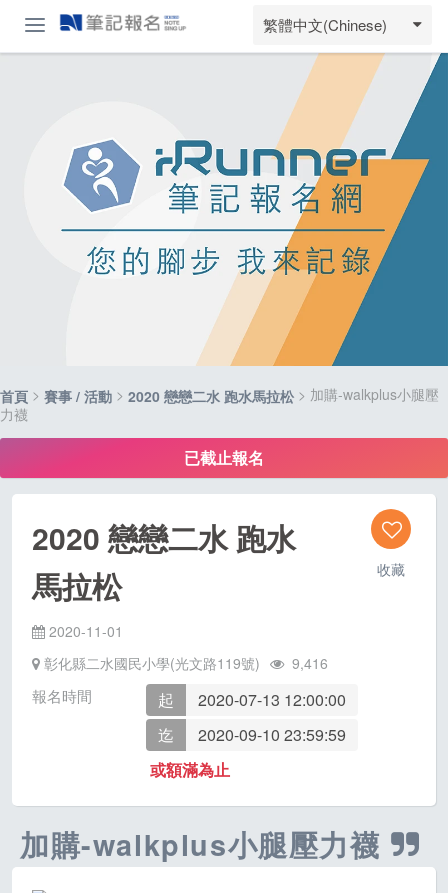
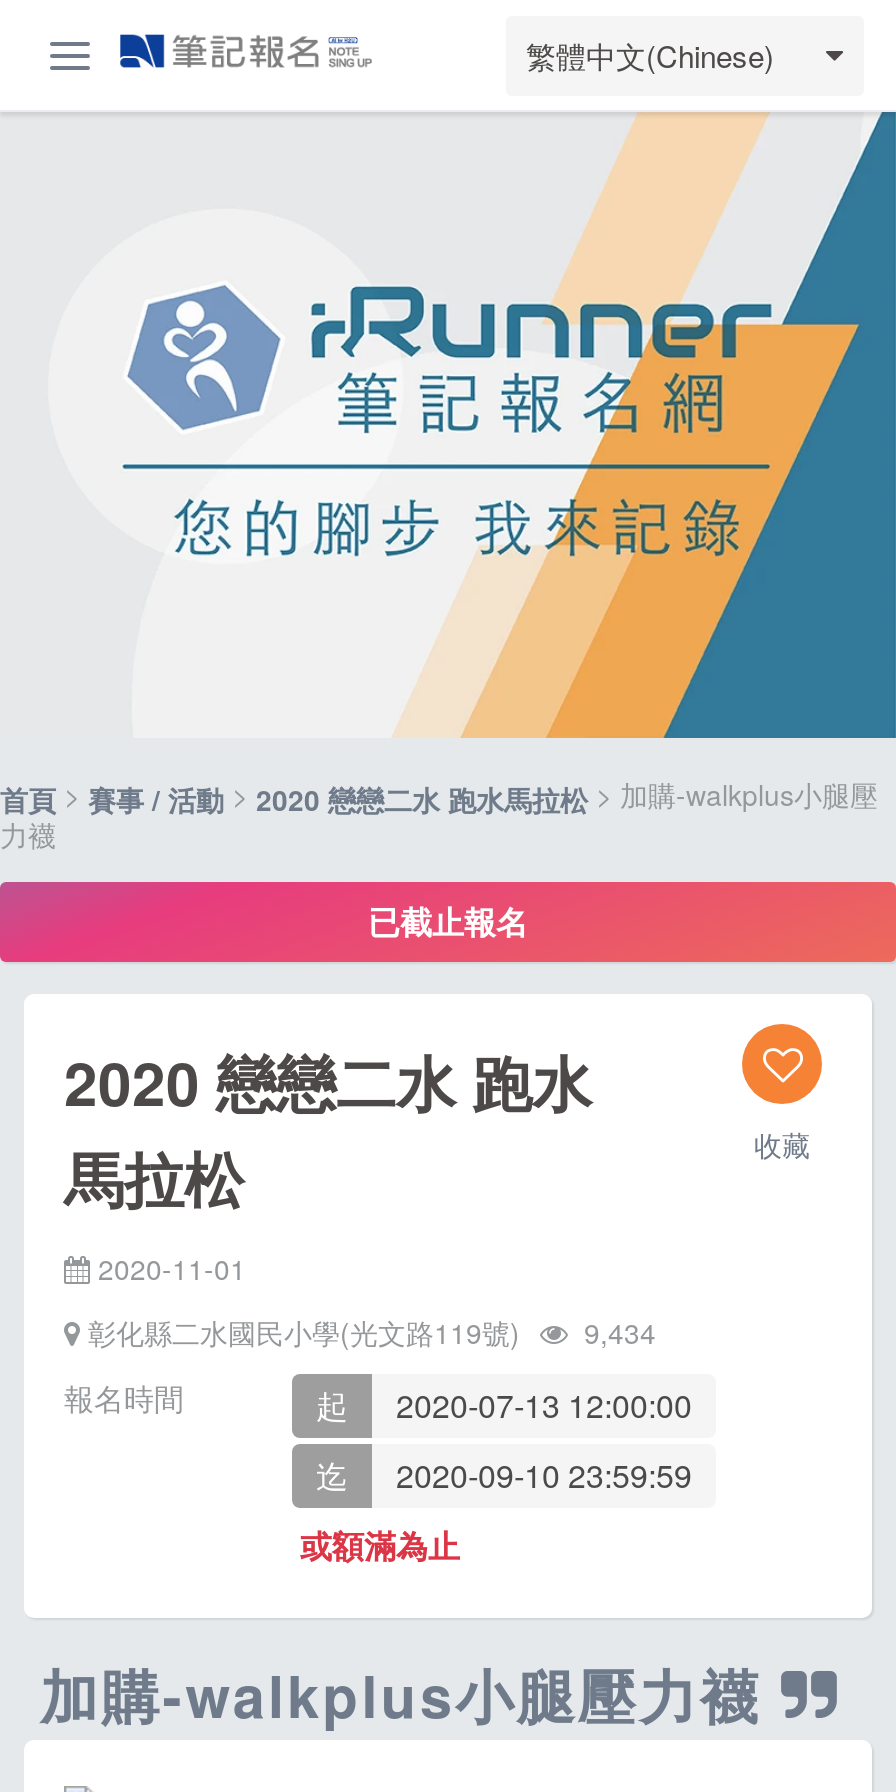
[44,653,328,673] 彰化縣二水國民小學(光文路119號) 9,416 -> [88,1312,656,1352] 彰化縣二水國民小學(光文路119號) 9,434

